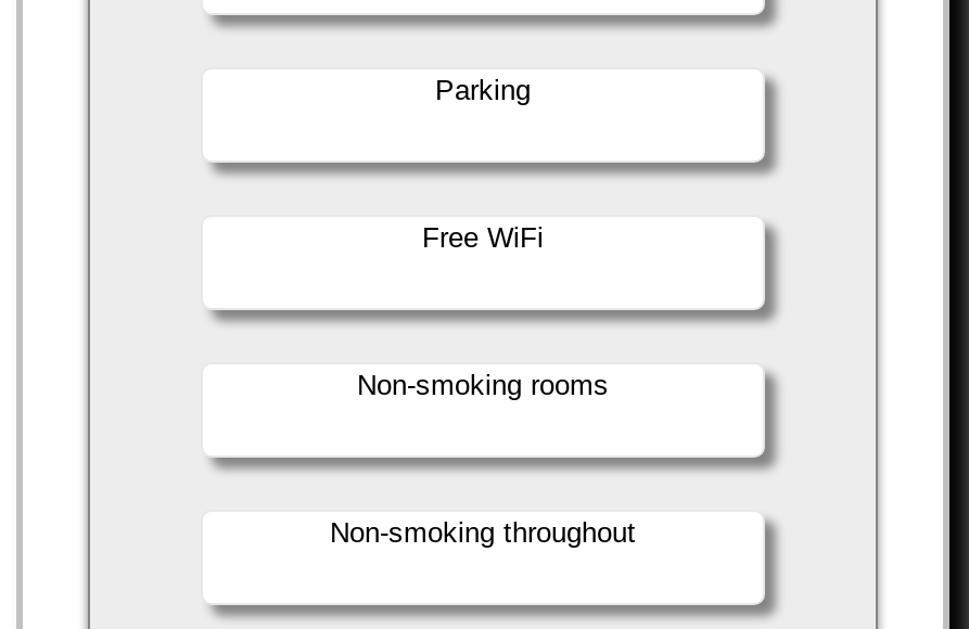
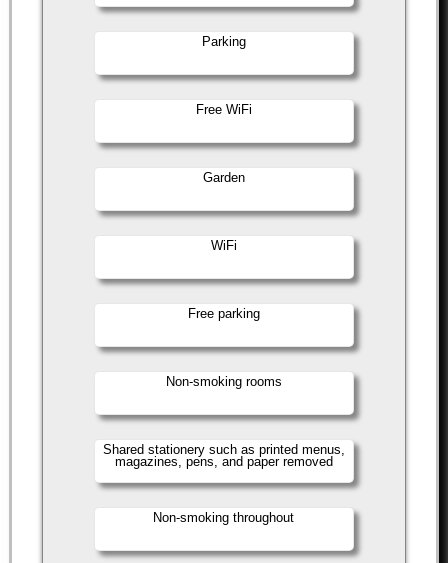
none -> [188,306,260,321] Free parking
none -> [203,170,245,185] Garden
none -> [211,238,237,253] WiFi
none -> [103,442,345,469] Shared stationery such as printed menus, | magazines, pens, and paper removed

